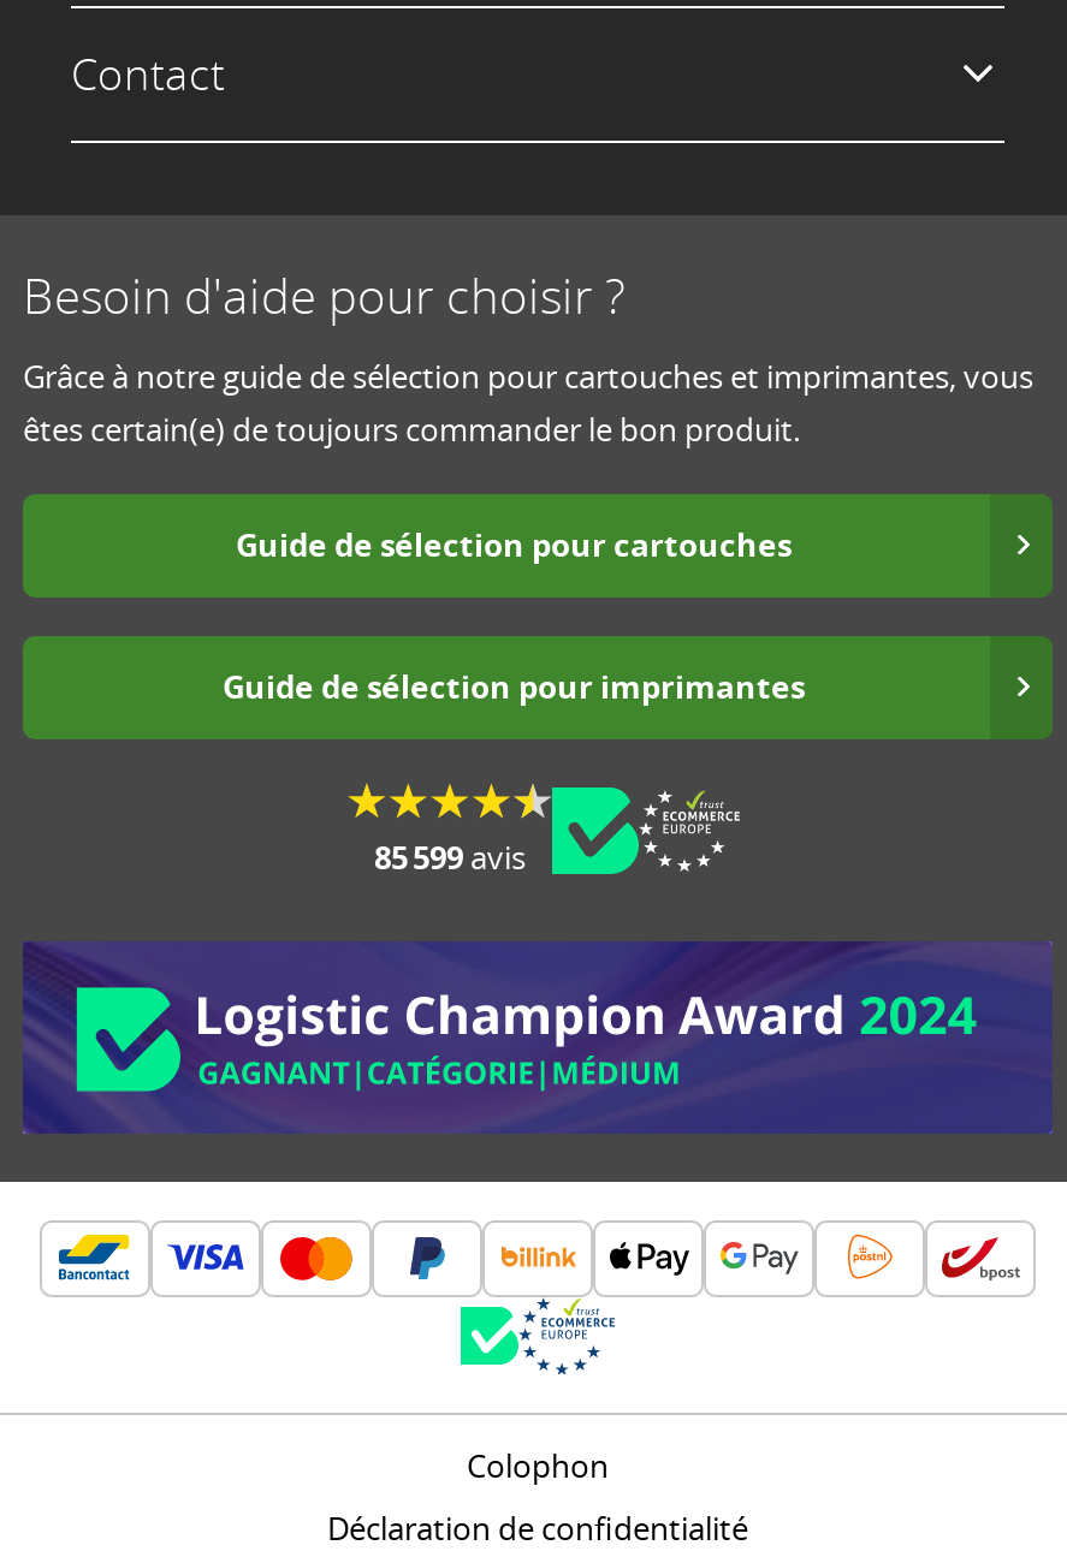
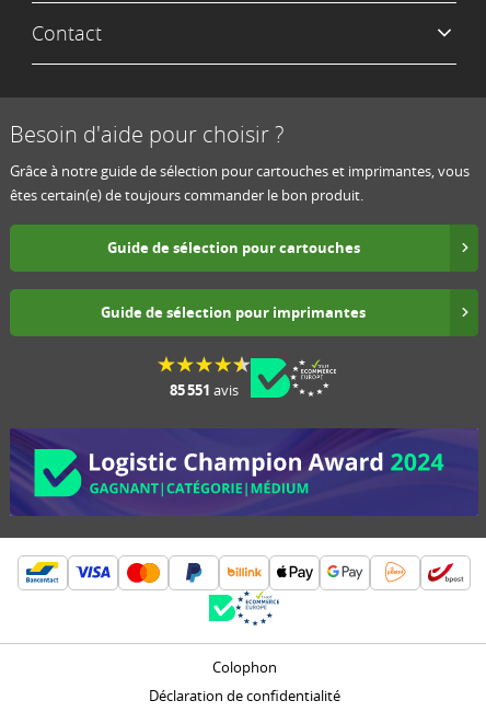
[374,835,526,878] 85 599 avis -> [170,380,239,399] 85 551 avis

